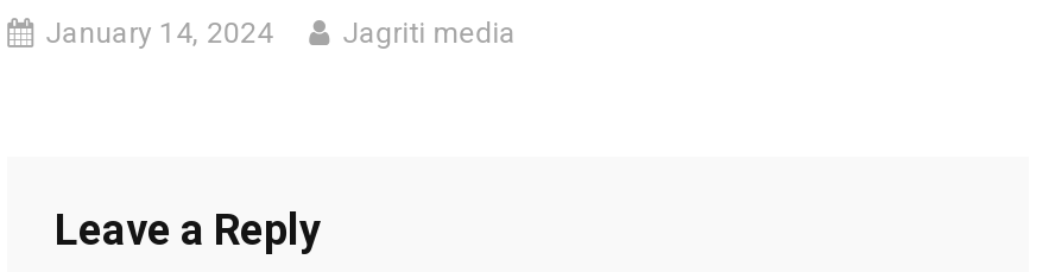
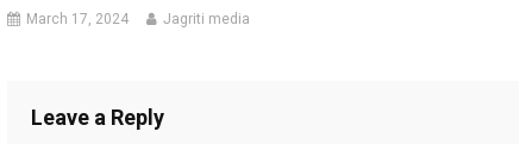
[45,17,273,50] January 14, 2024 -> [26,11,129,28] March 17, 2024

